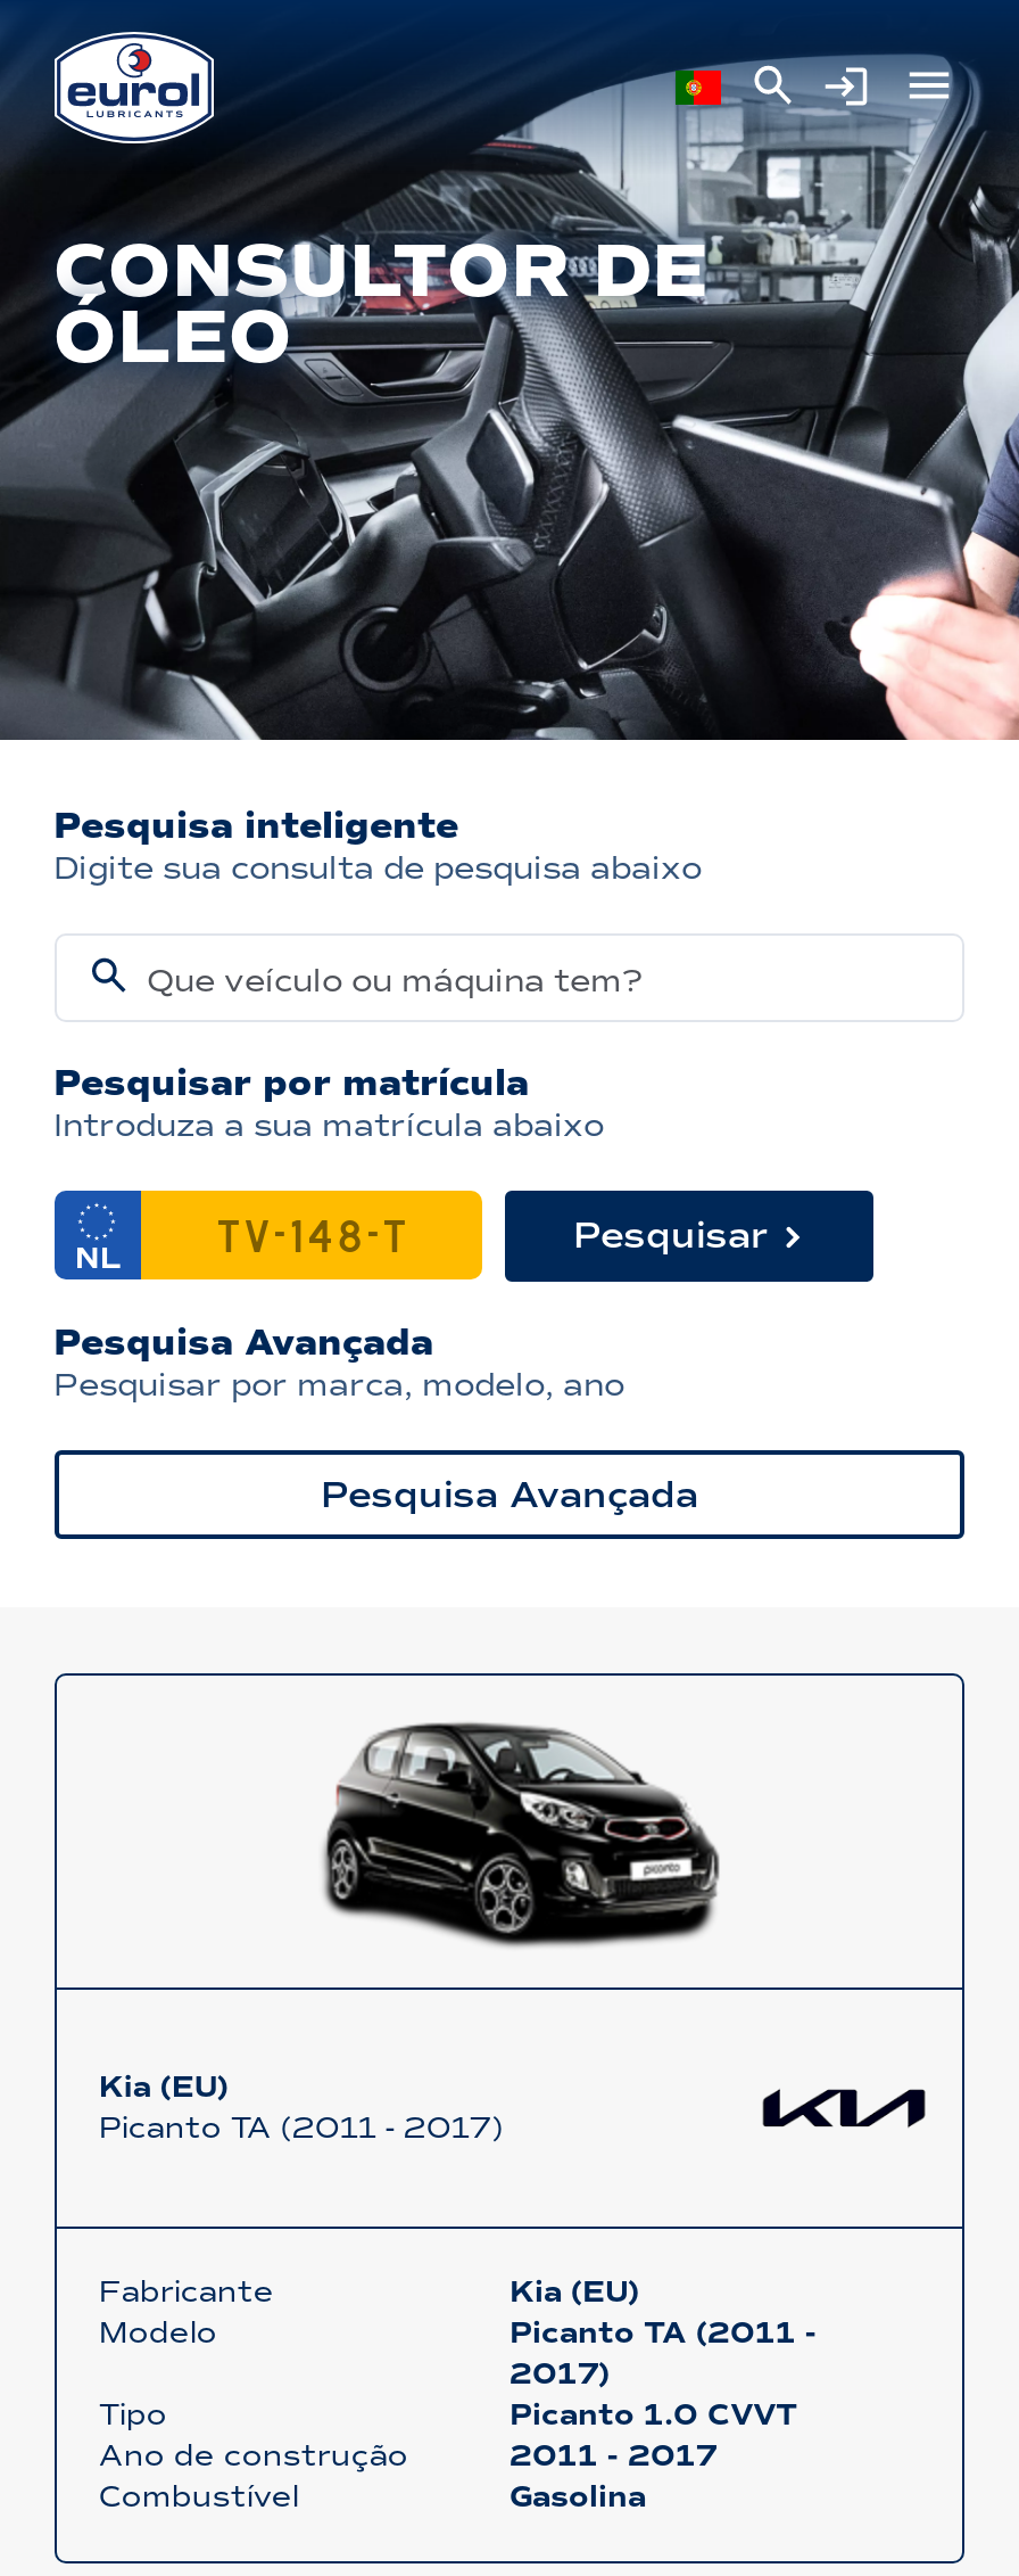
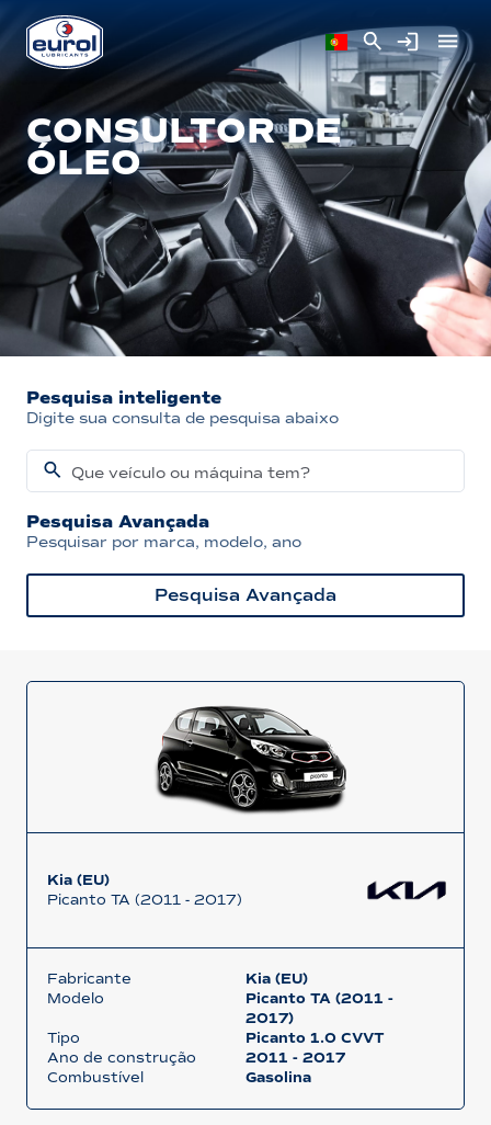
[53,1061,604,1278] Pesquisar por matrícula | Introduza a sua matrícula abaixo | NL -> none
[573,1214,769,1258] Pesquisar -> none

